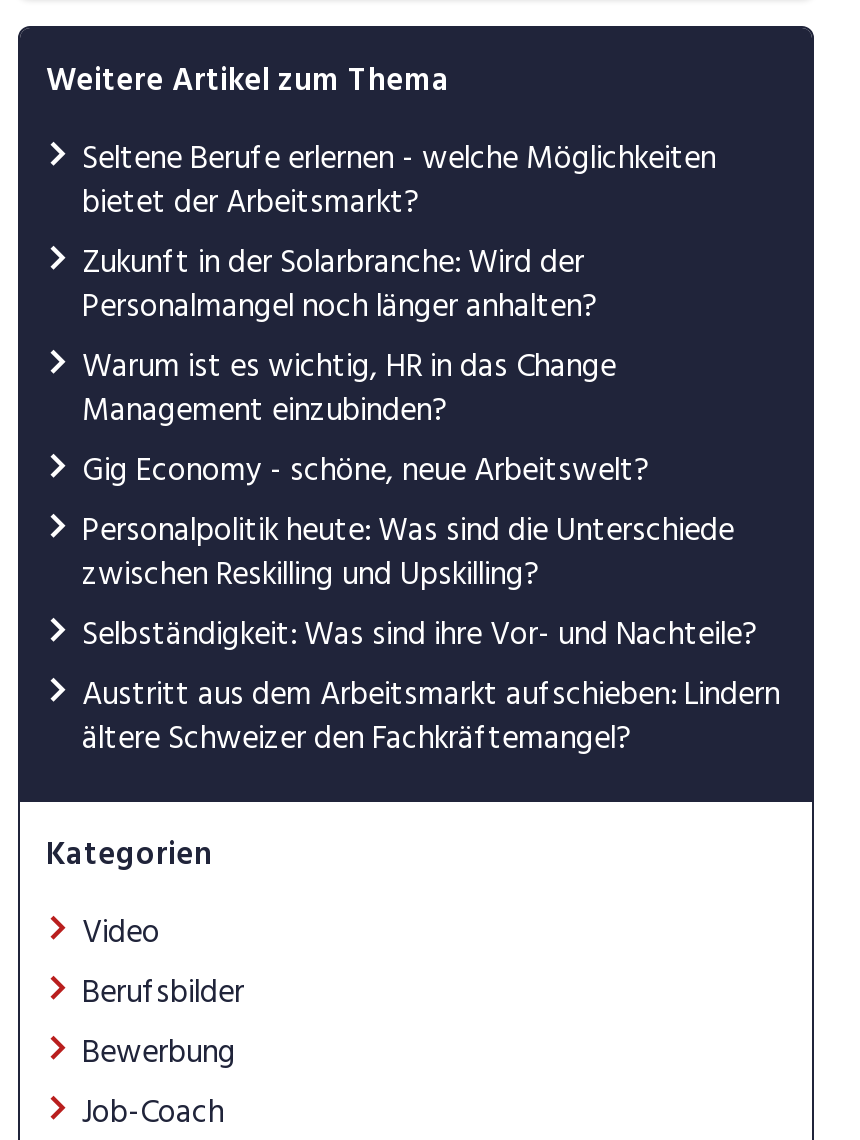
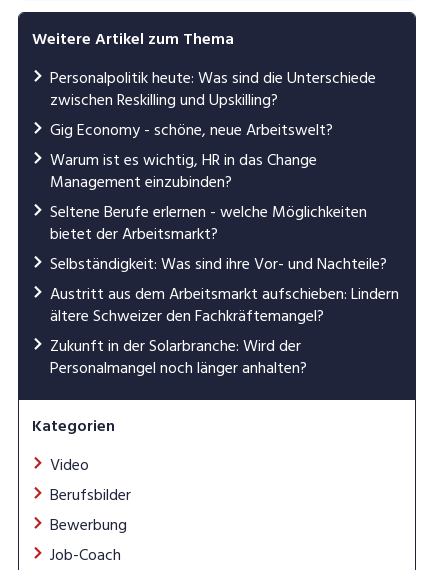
moved [82,131,716,495] -> [50,117,367,247]: Gig Economy - schöne, neue Arbeitswelt? | Warum ist es wichtig, HR in das Change | Management einzubinden? | Seltene Berufe erlernen - welche Möglichkeiten | bietet der Arbeitsmarkt?
moved [82,235,596,331] -> [50,333,307,381]: Zukunft in der Solarbranche: Wird der | Personalmangel noch länger anhalten?
moved [82,503,734,599] -> [50,65,376,113]: Personalpolitik heute: Was sind die Unterschiede | zwischen Reskilling und Upskilling?
moved [82,607,780,763] -> [50,251,399,329]: Selbständigkeit: Was sind ihre Vor- und Nachteile? | Austritt aus dem Arbeitsmarkt aufschieben: Lindern | ältere Schweizer den Fachkräftemangel?

